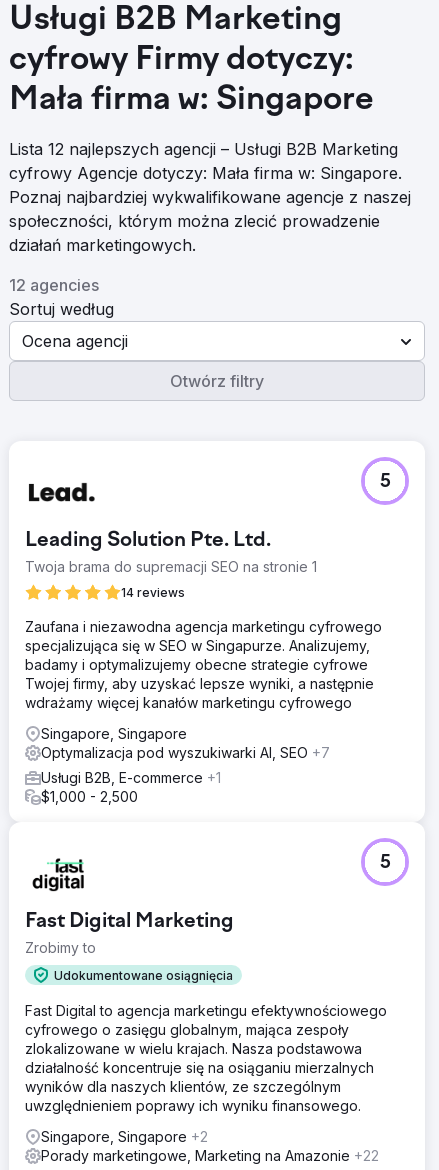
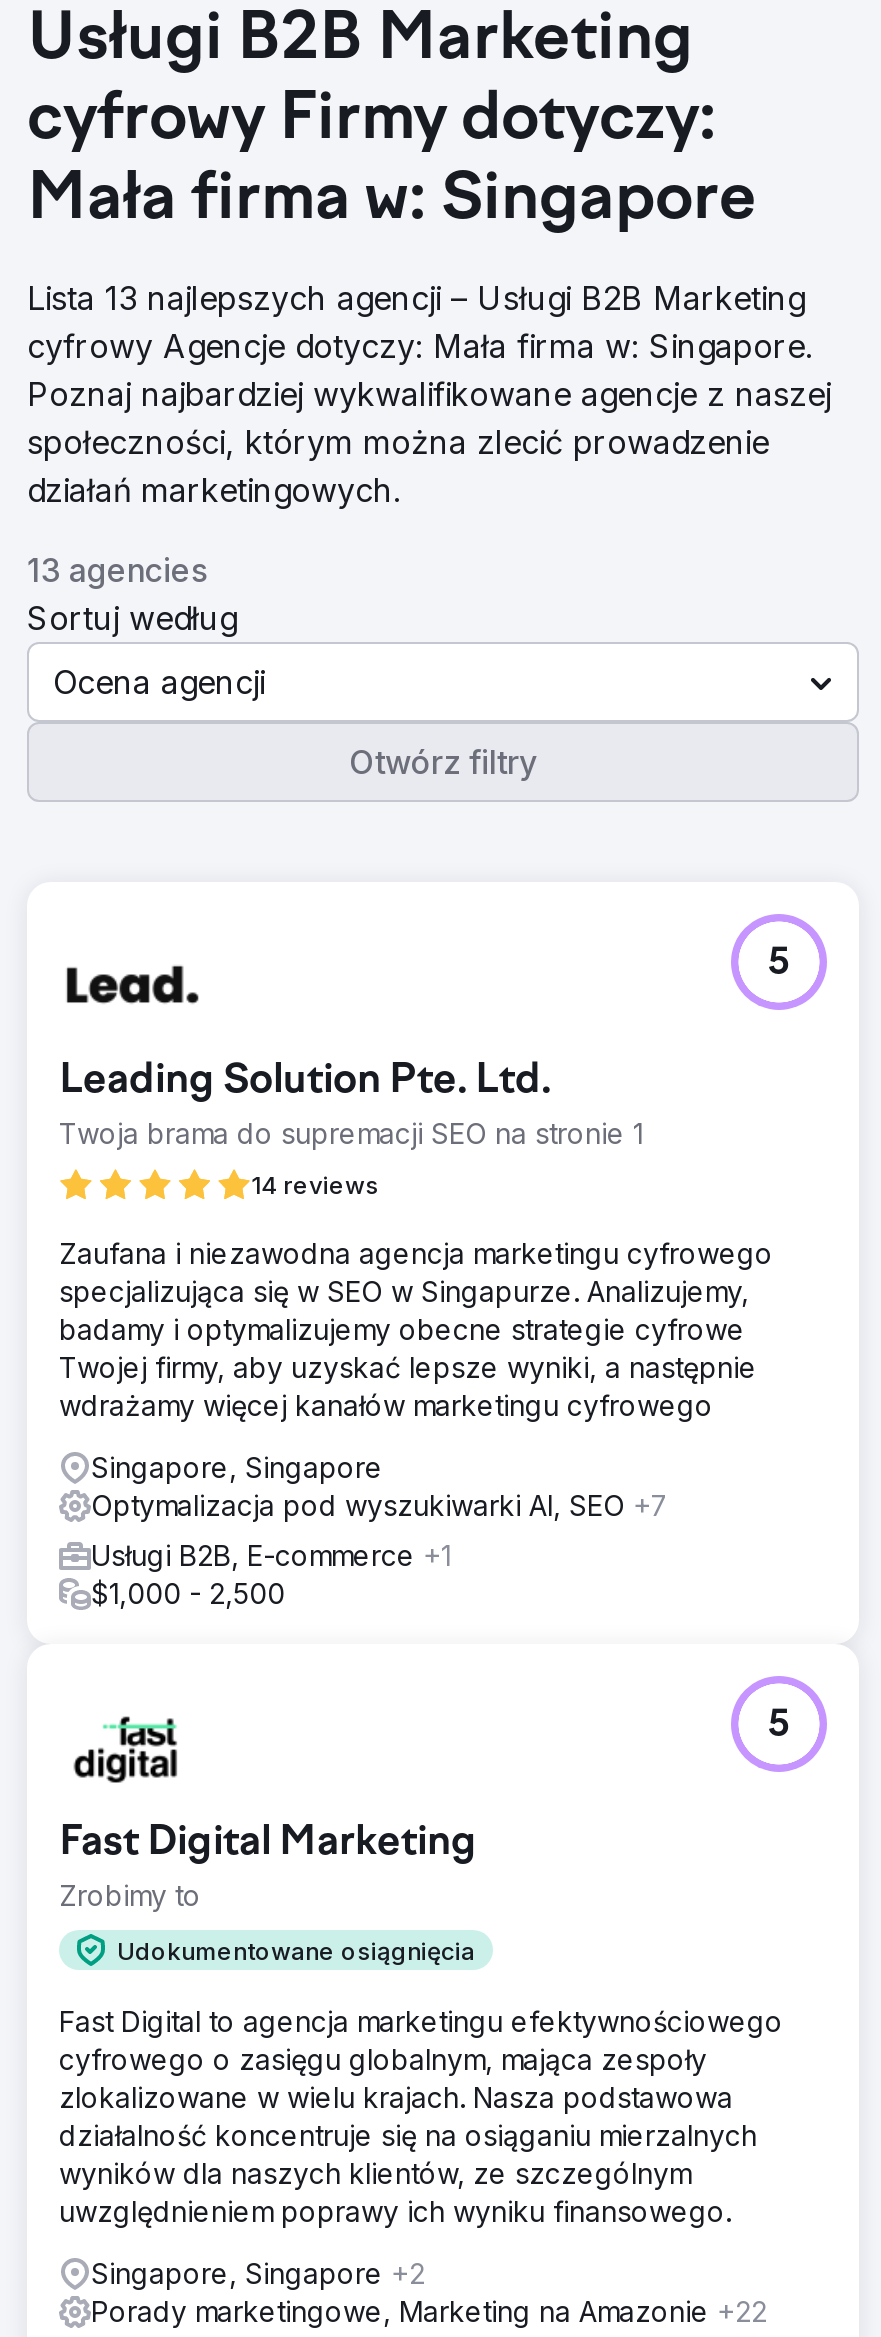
[9,139,398,159] Lista 12 najlepszych agencji – Usługi B2B Marketing -> [27,278,805,318] Lista 13 najlepszych agencji – Usługi B2B Marketing
[9,275,99,295] 12 agencies -> [27,550,207,590] 13 agencies

